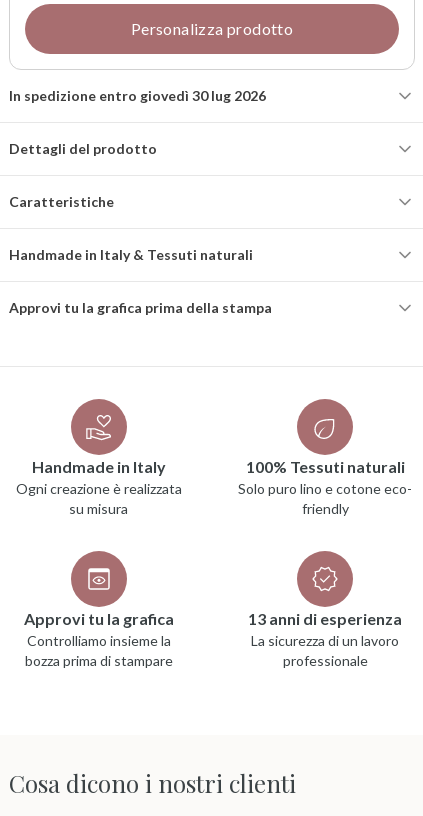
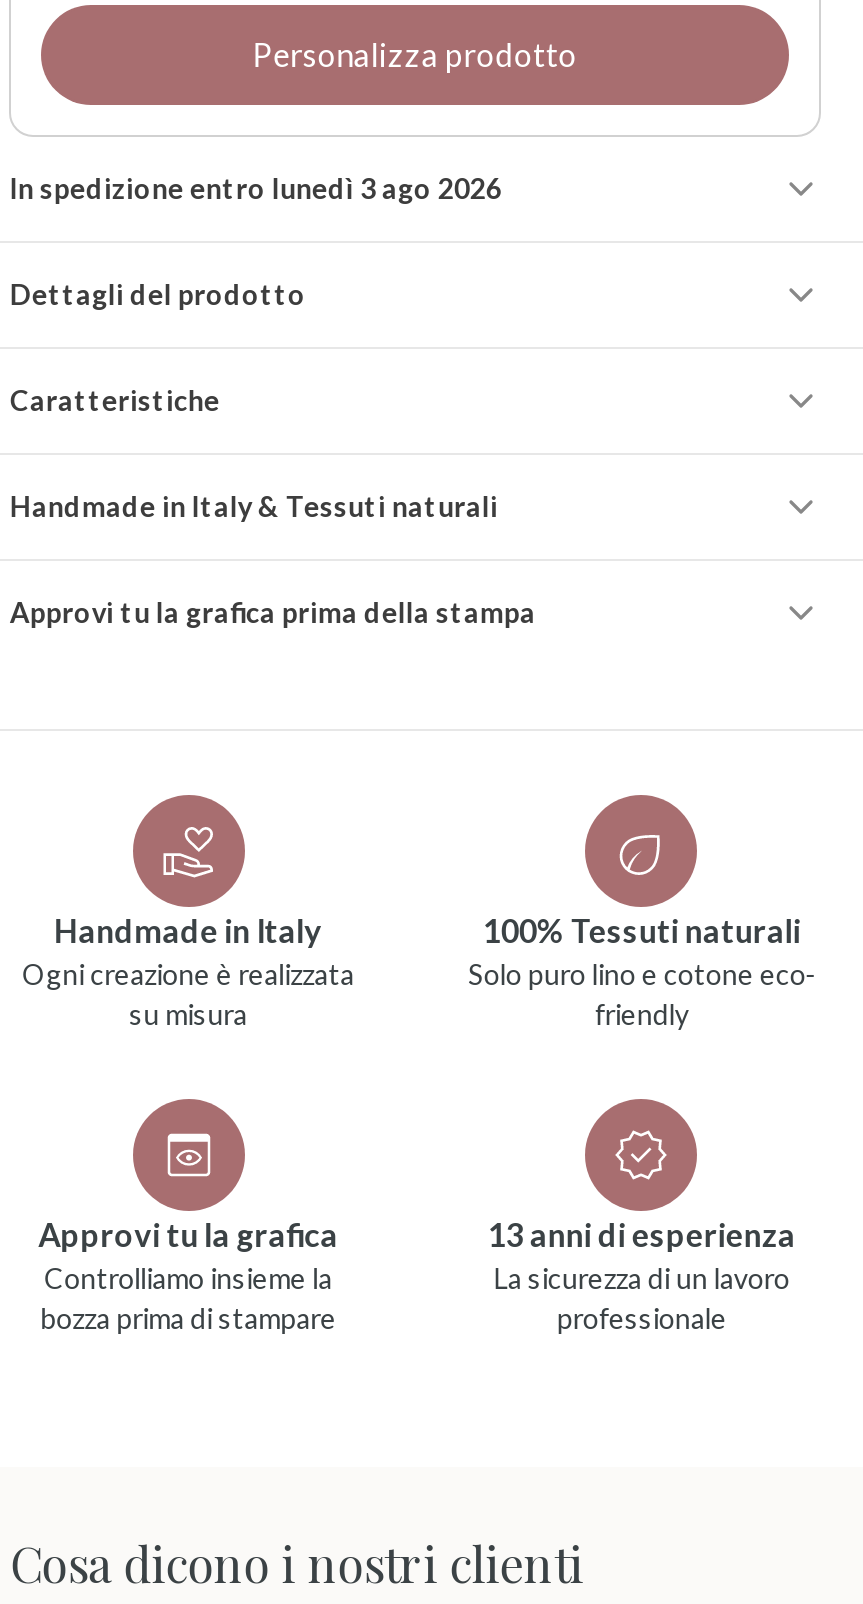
[9,87,266,104] In spedizione entro giovedì 30 lug 2026 -> [10,170,502,204] In spedizione entro lunedì 3 ago 2026

